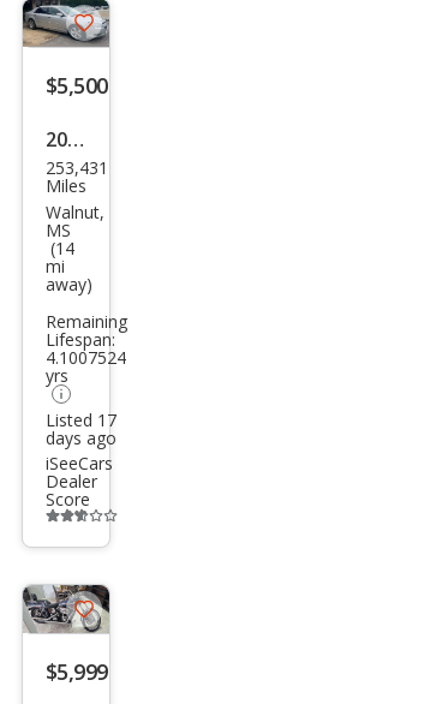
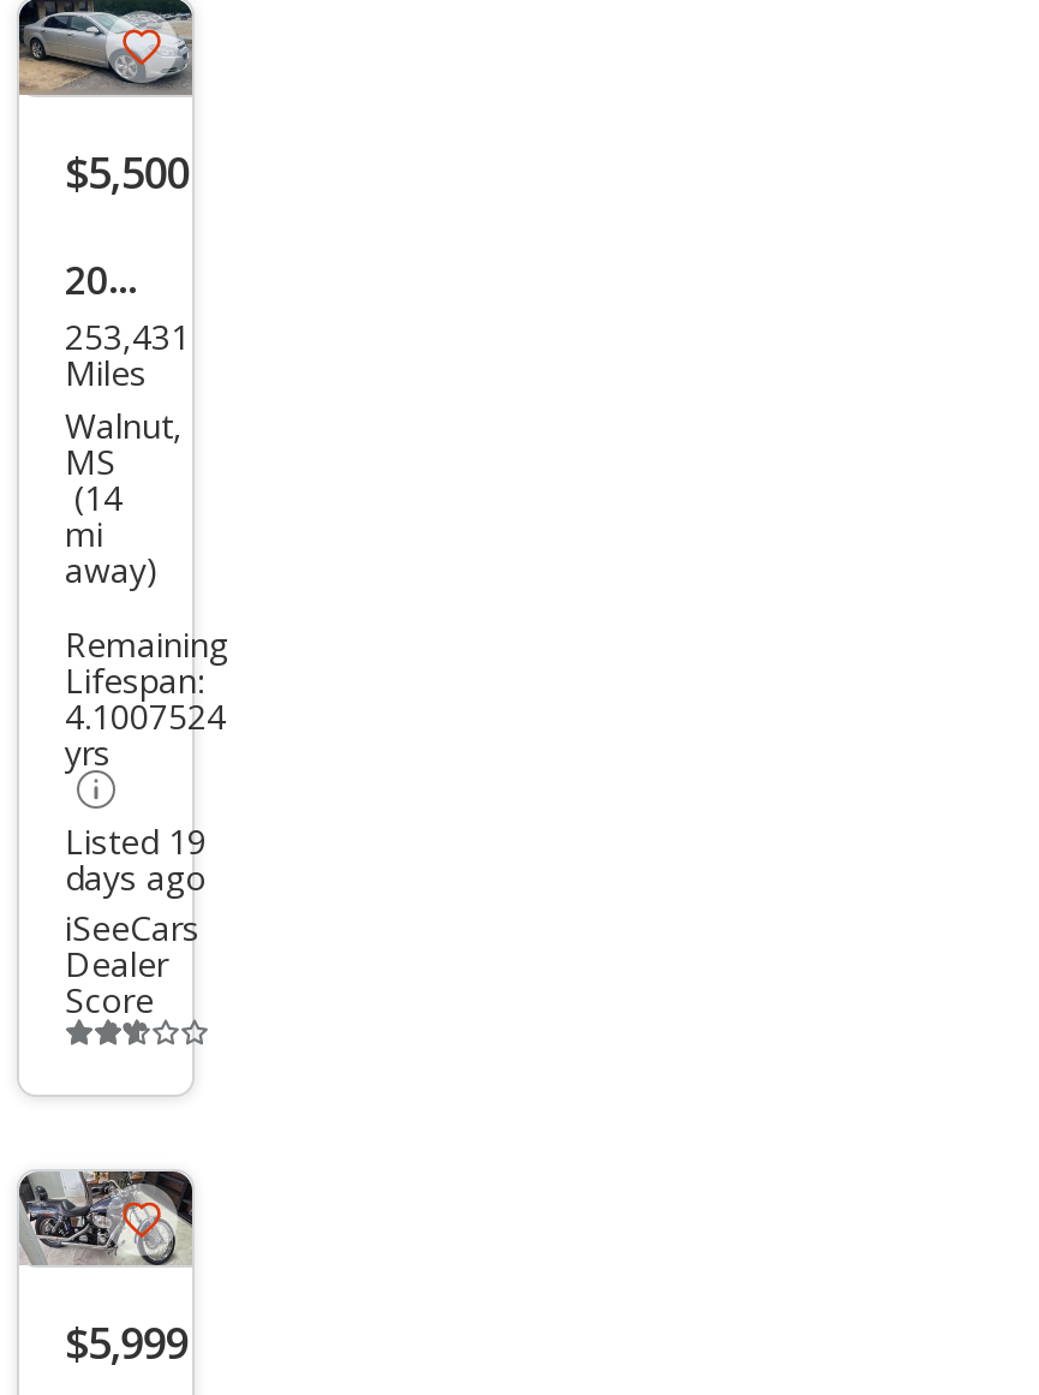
[46,409,117,432] Listed 17 -> [65,818,207,863] Listed 19

